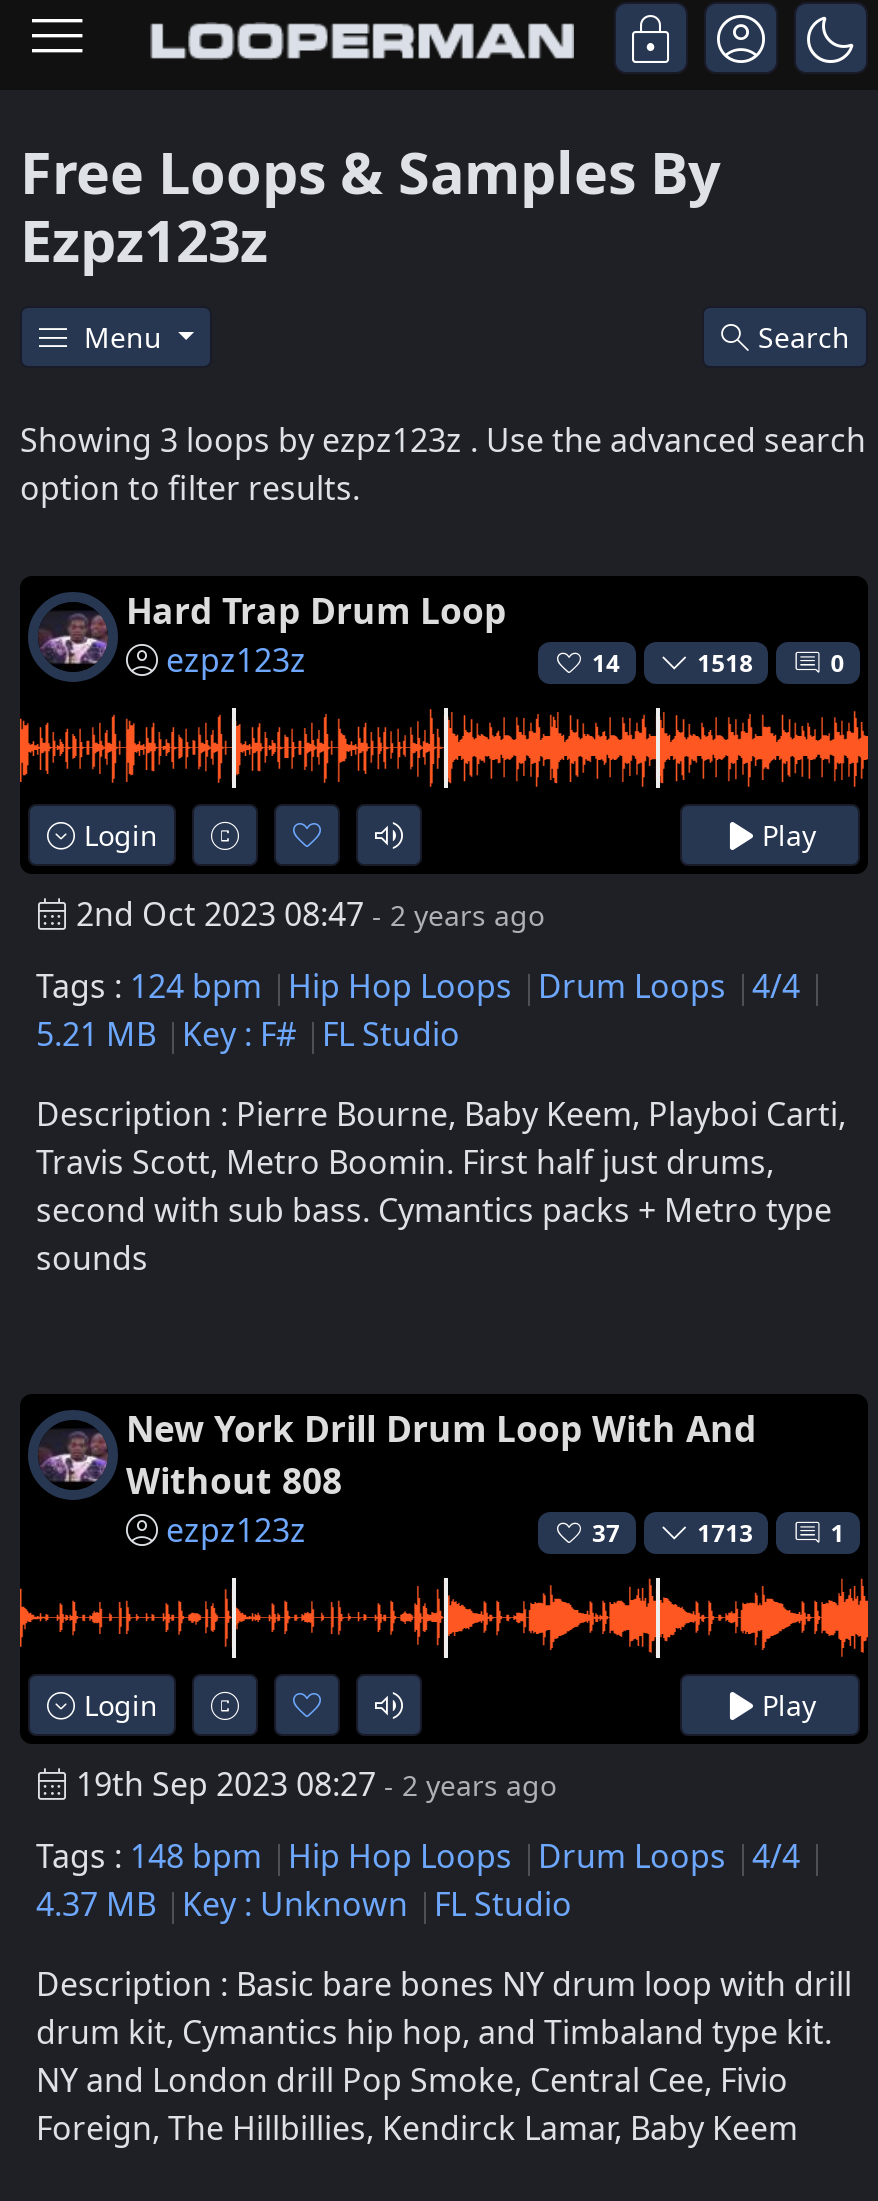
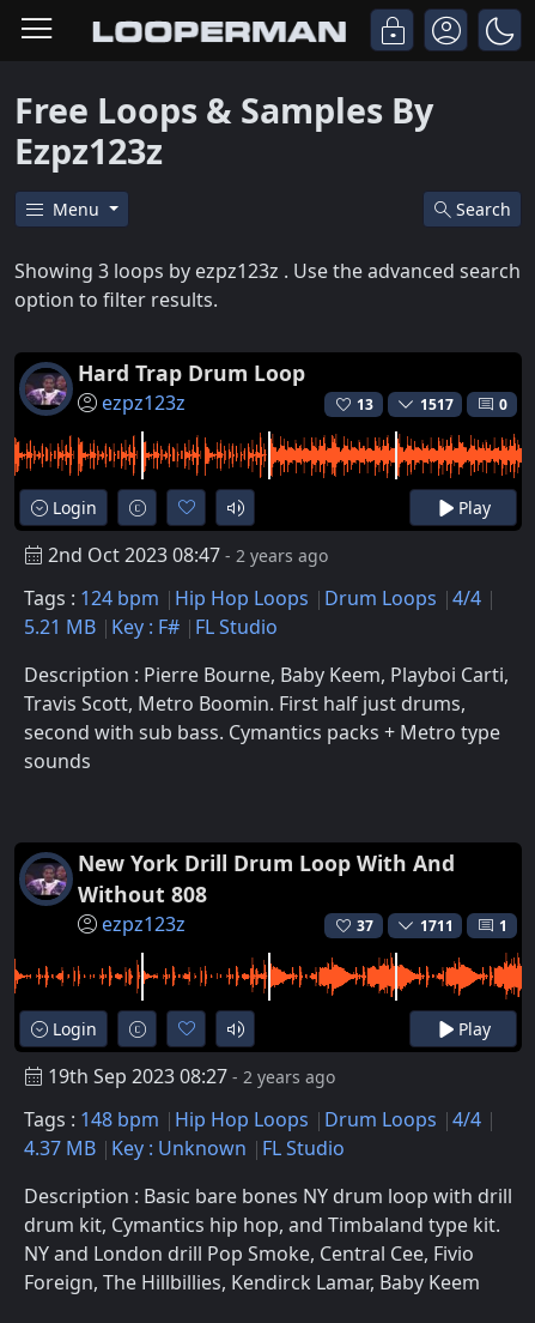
[592,646,620,680] 14 -> [357,394,373,415] 13
[697,646,753,680] 1518 -> [420,394,453,415] 1517
[697,1516,753,1550] 1713 -> [420,916,453,936] 1711

